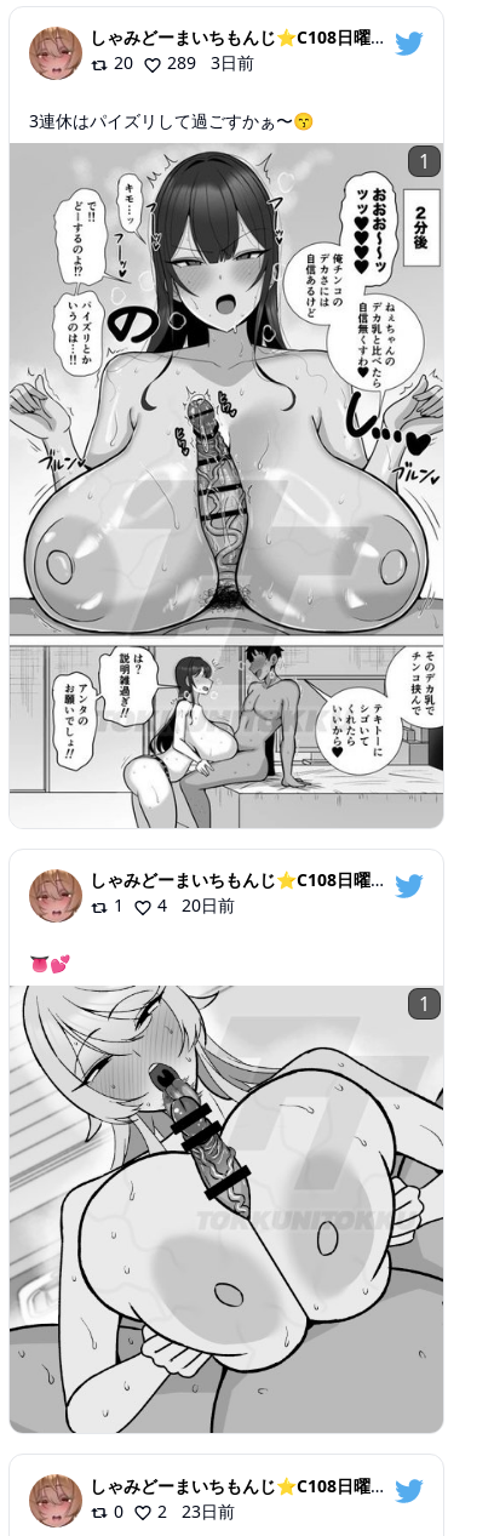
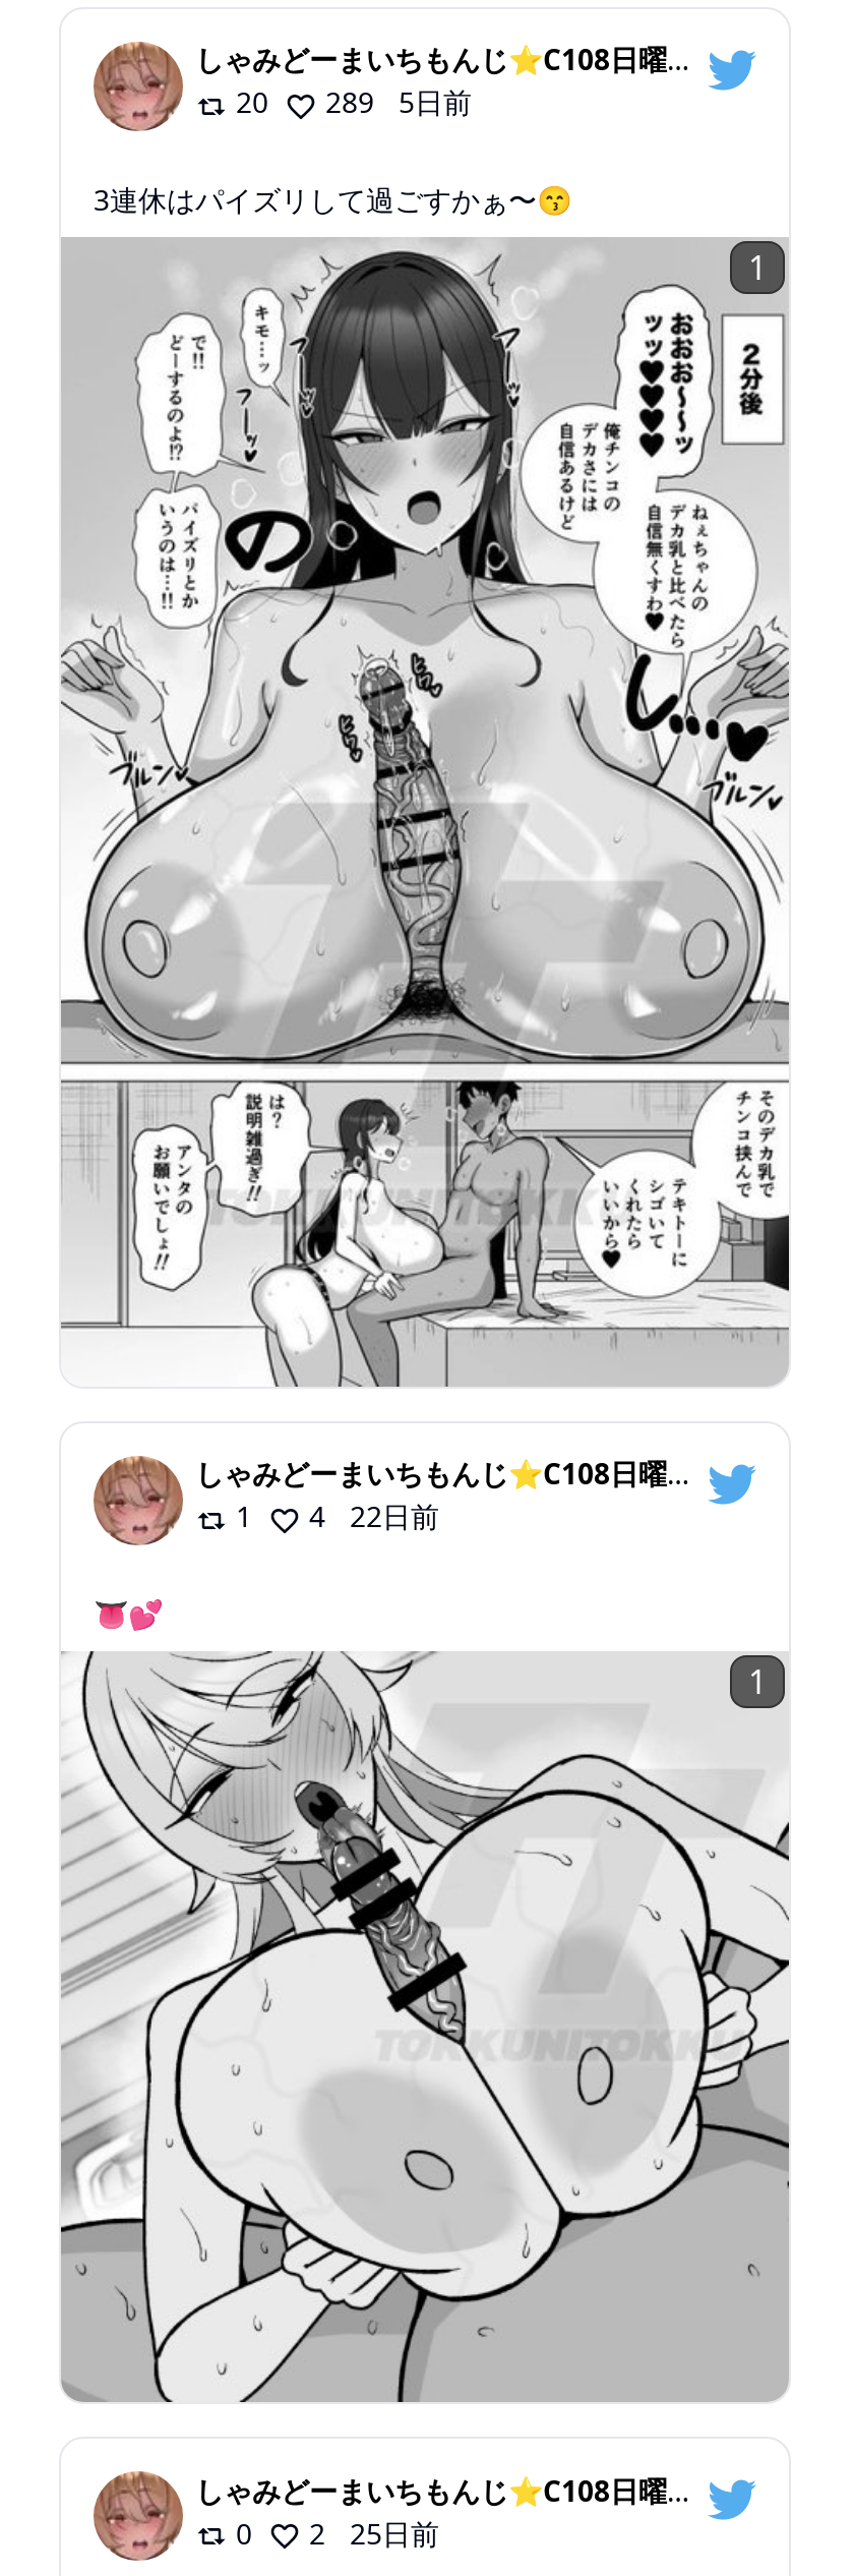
[114,52,254,75] 20 289 3日前 -> [236,83,472,122] 20 289 5日前
[114,894,235,917] 1 4 20日前 -> [236,1497,439,1536] 1 4 22日前
[114,1499,235,1522] 0 2 23日前 -> [236,2514,439,2552] 0 2 25日前

